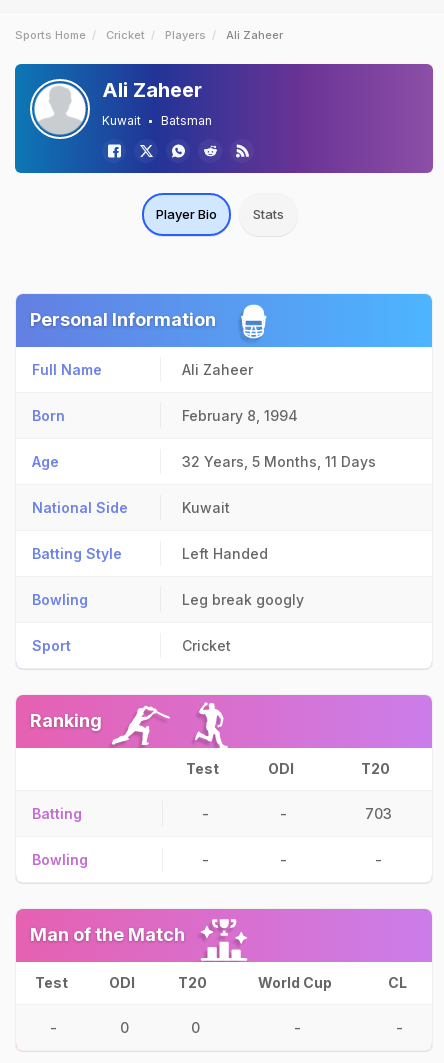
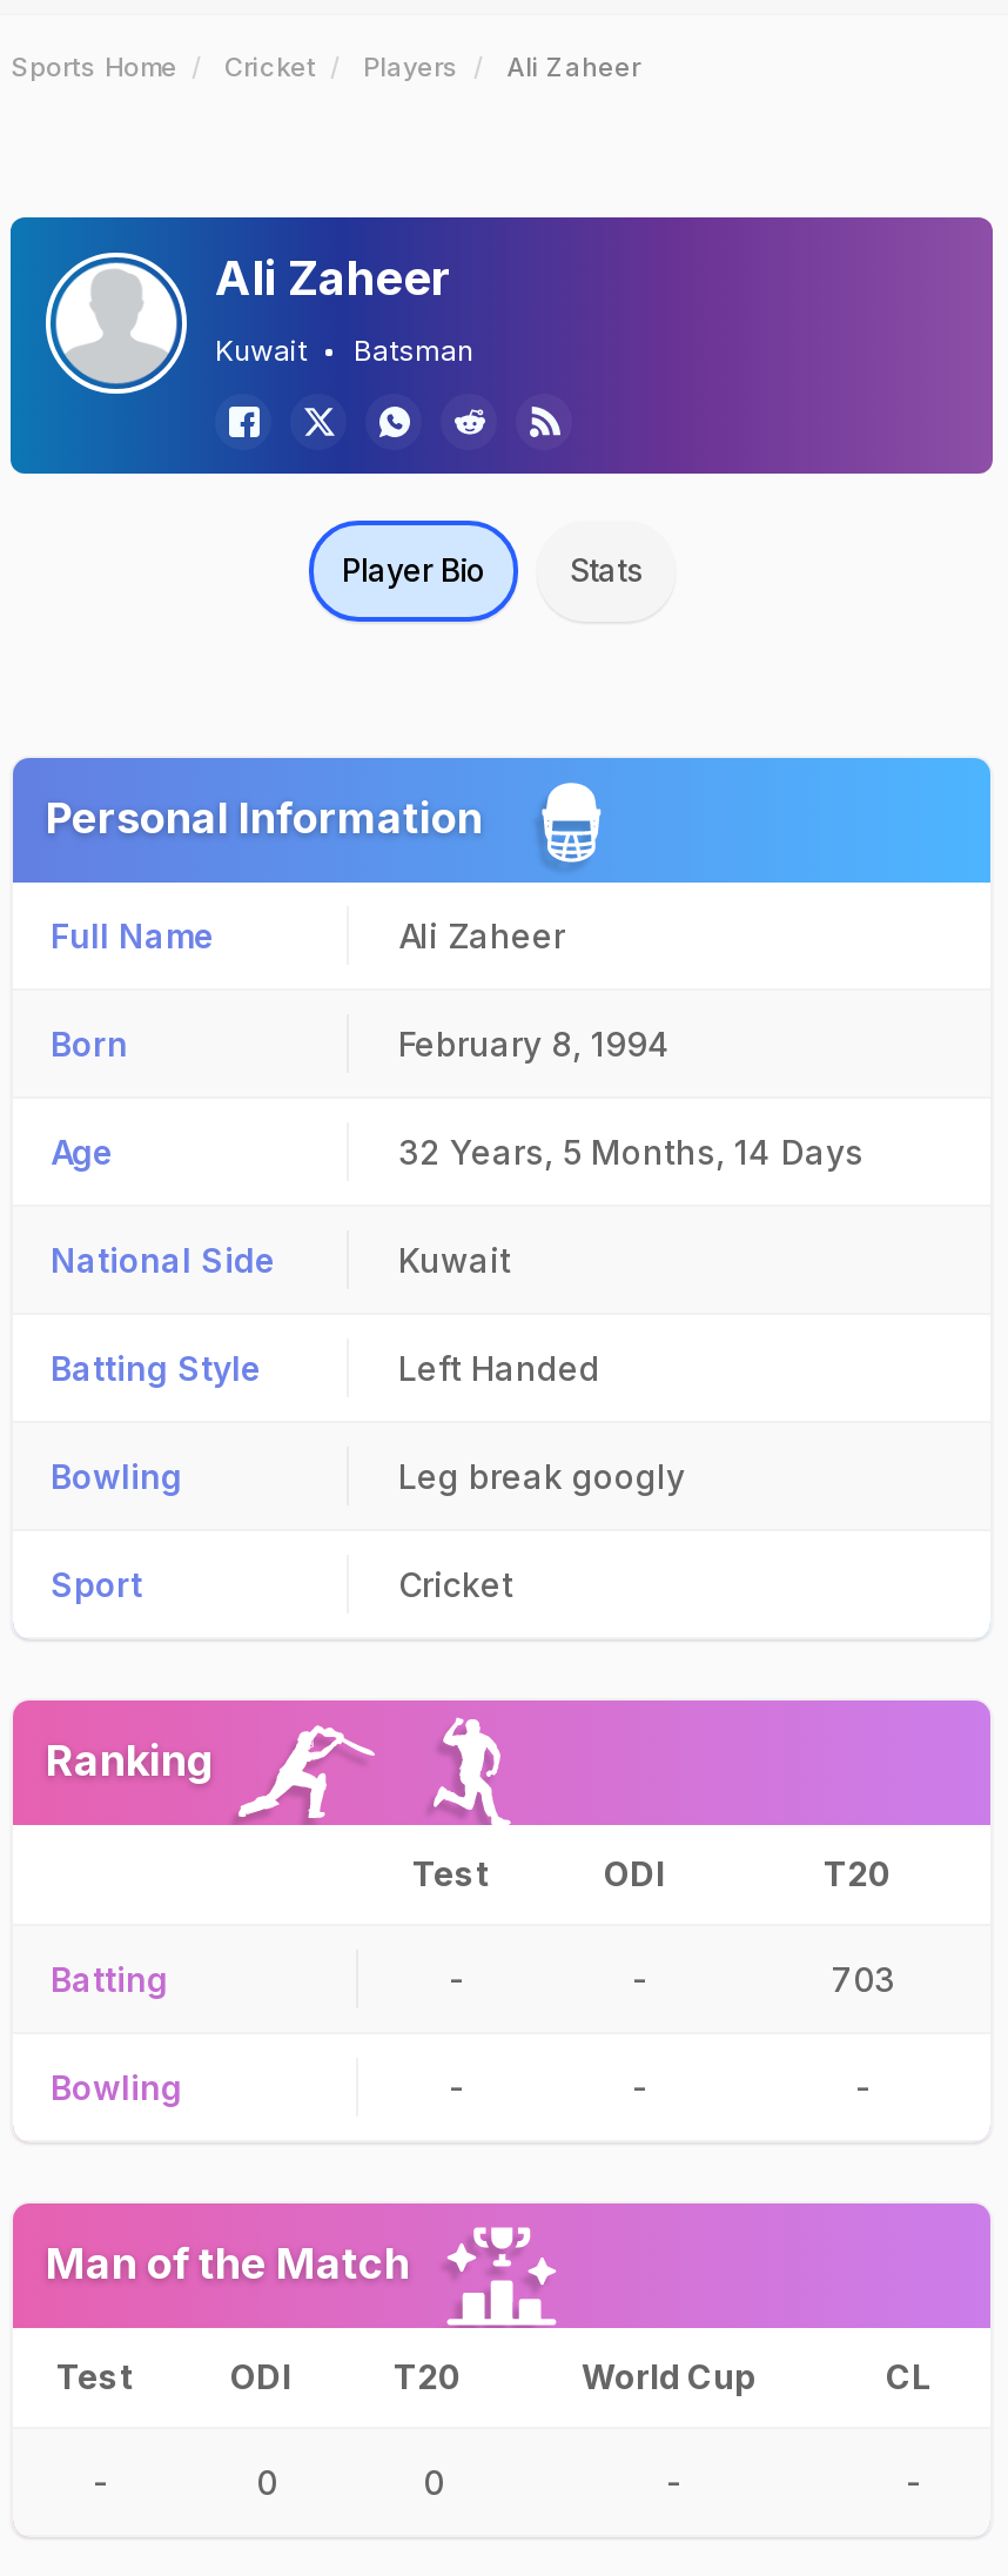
[182,453,376,470] 32 Years, 5 Months, 11 Days -> [398,1132,863,1172] 32 Years, 5 Months, 14 Days

